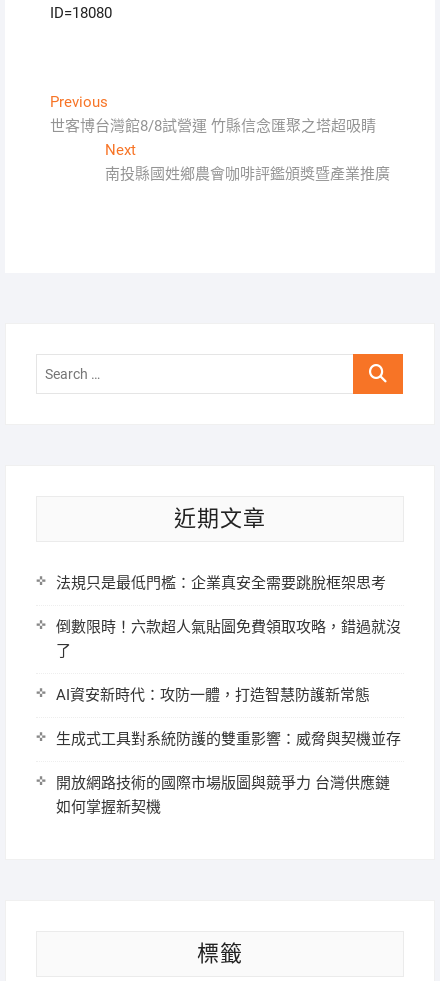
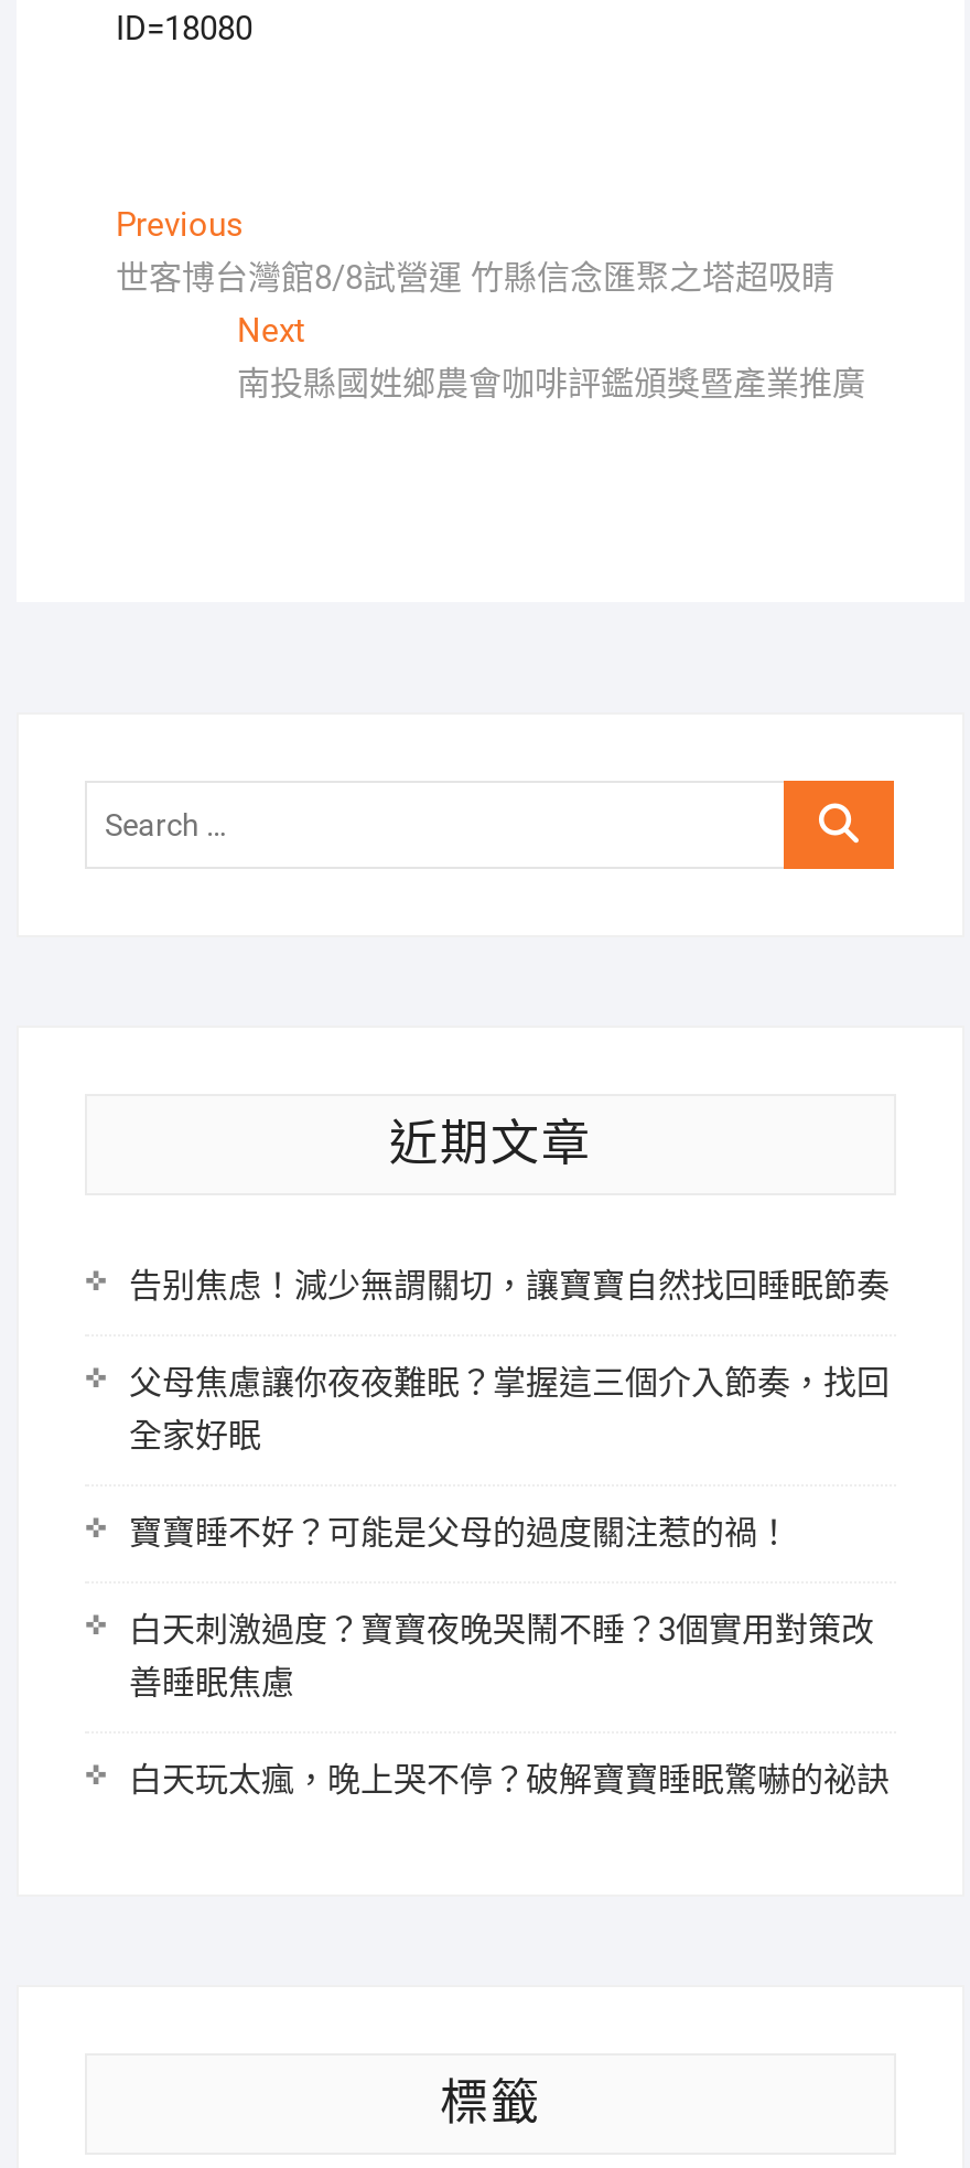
[56,574,386,592] 法規只是最低門檻：企業真安全需要跳脫框架思考 -> [129,1266,890,1306] 告别焦虑！減少無謂關切，讓寶寶自然找回睡眠節奏
[56,618,401,660] 倒數限時！六款超人氣貼圖免費領取攻略，錯過就沒 | 了 -> [129,1363,890,1456] 父母焦慮讓你夜夜難眠？掌握這三個介入節奏，找回 | 全家好眠
[56,686,370,704] AI資安新時代：攻防一體，打造智慧防護新常態 -> [129,1513,790,1553] 寶寶睡不好？可能是父母的過度關注惹的禍！
[56,730,401,748] 生成式工具對系統防護的雙重影響：威脅與契機並存 -> [129,1610,874,1703] 白天刺激過度？寶寶夜晚哭鬧不睡？3個實用對策改 | 善睡眠焦慮
[56,774,390,816] 開放網路技術的國際市場版圖與競爭力 台灣供應鏈 | 如何掌握新契機 -> [129,1760,890,1800] 白天玩太瘋，晚上哭不停？破解寶寶睡眠驚嚇的祕訣

